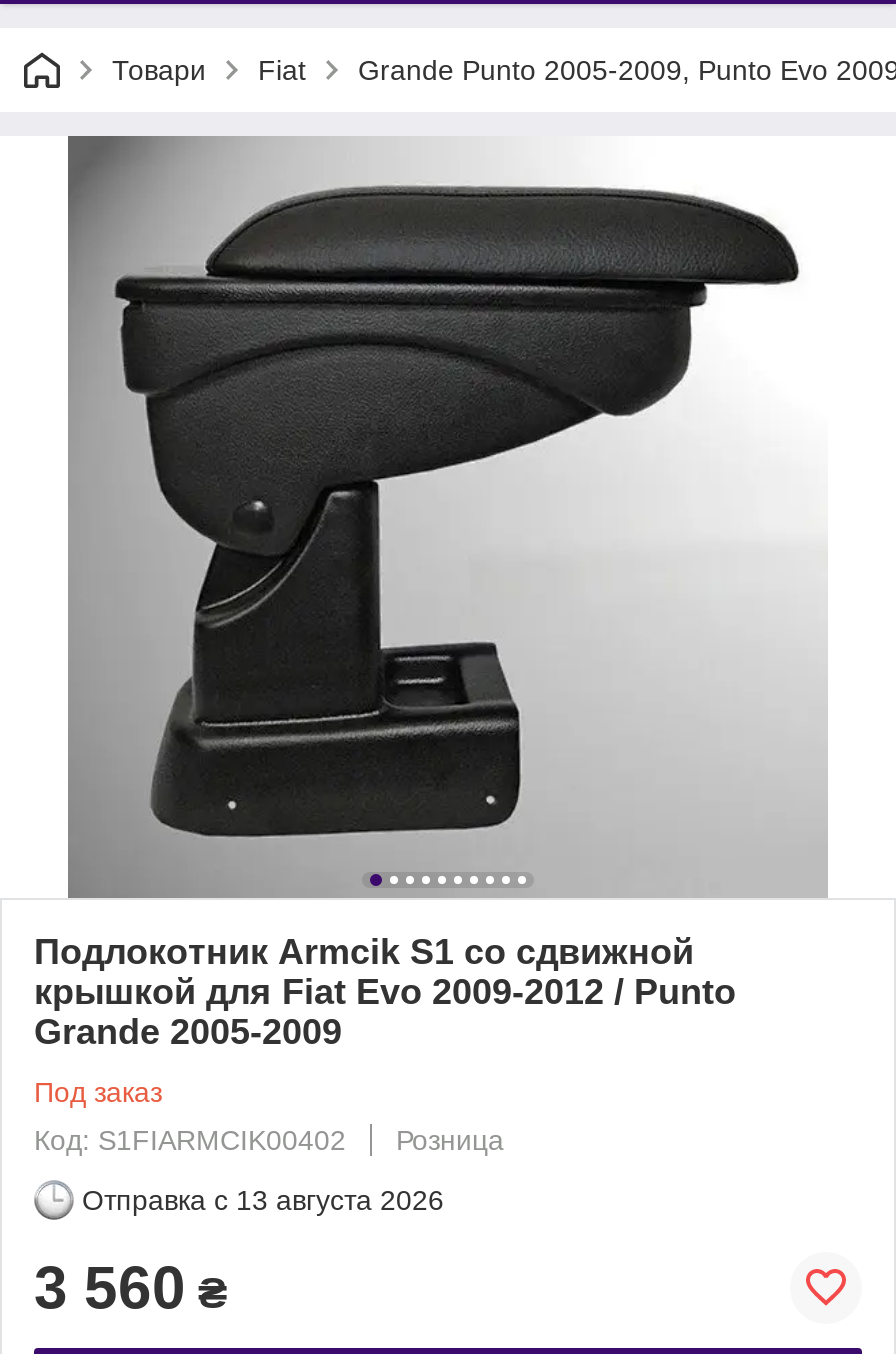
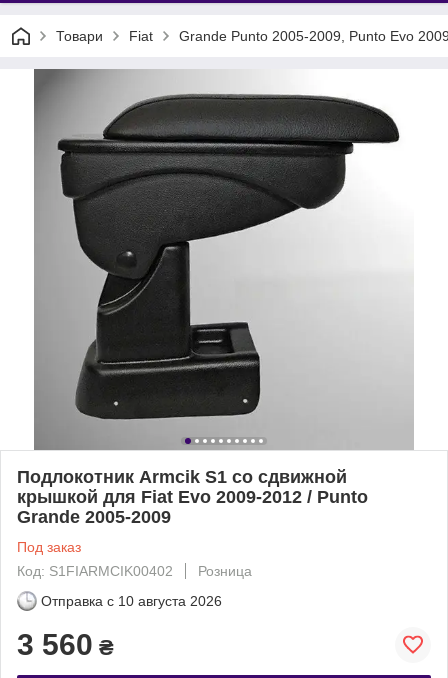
[82,1184,444,1216] Отправка с 13 августа 2026 -> [41,593,222,609] Отправка с 10 августа 2026

